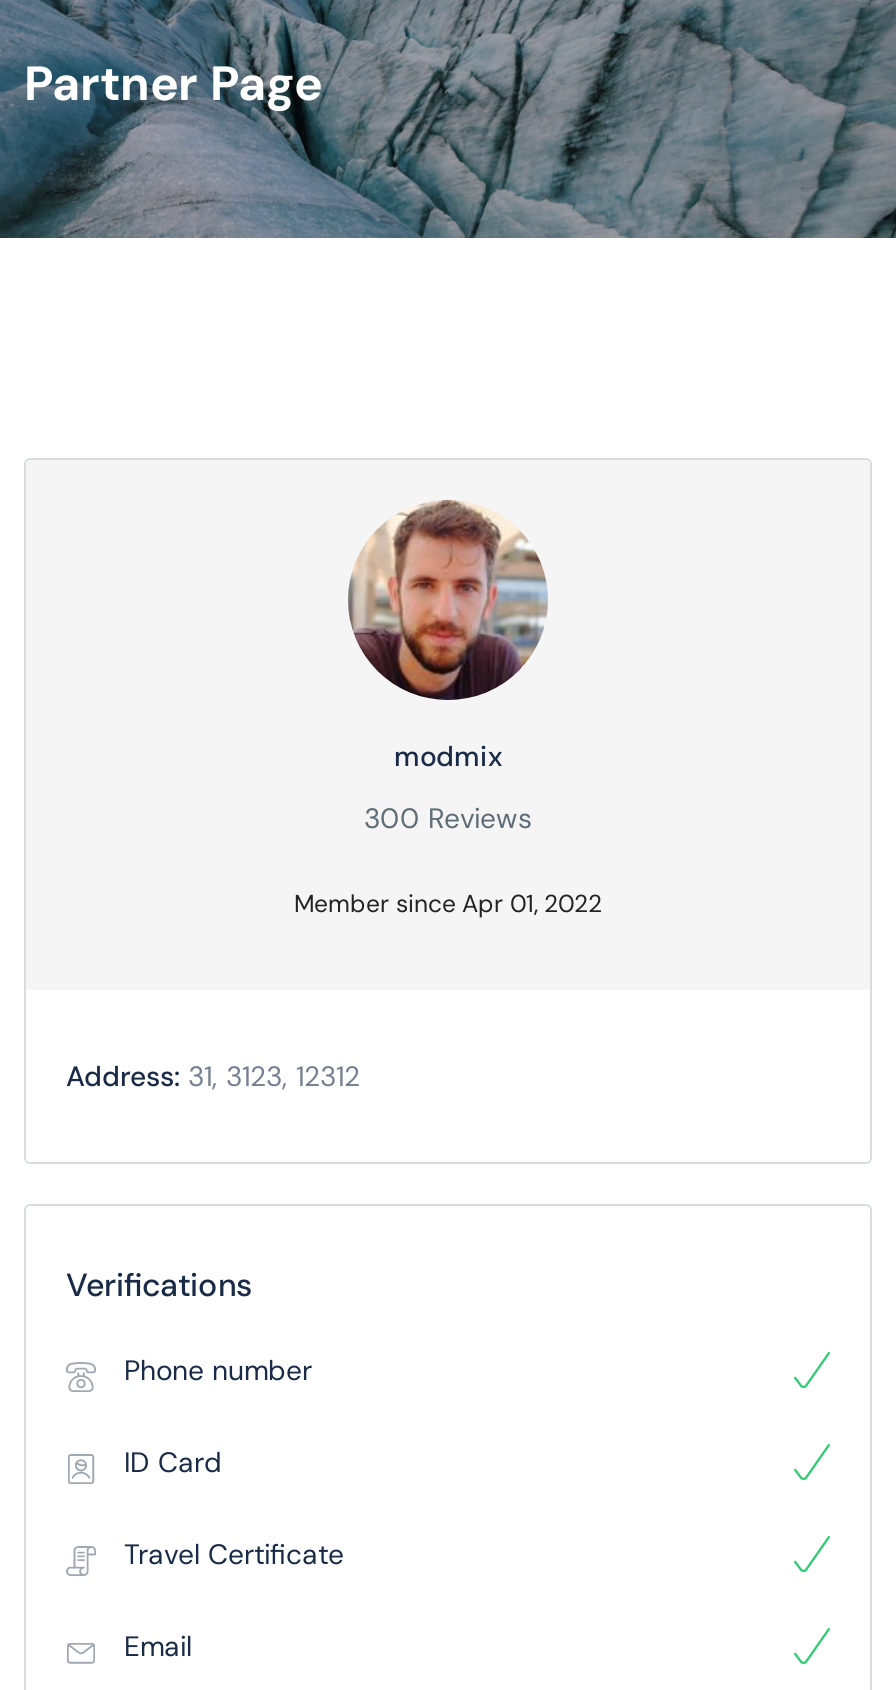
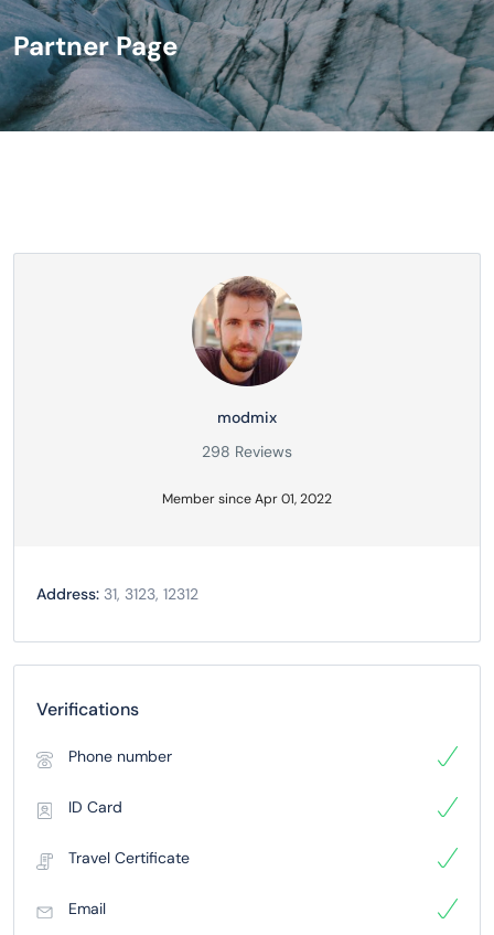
[364,800,532,836] 300 Reviews -> [202,442,292,461] 298 Reviews

